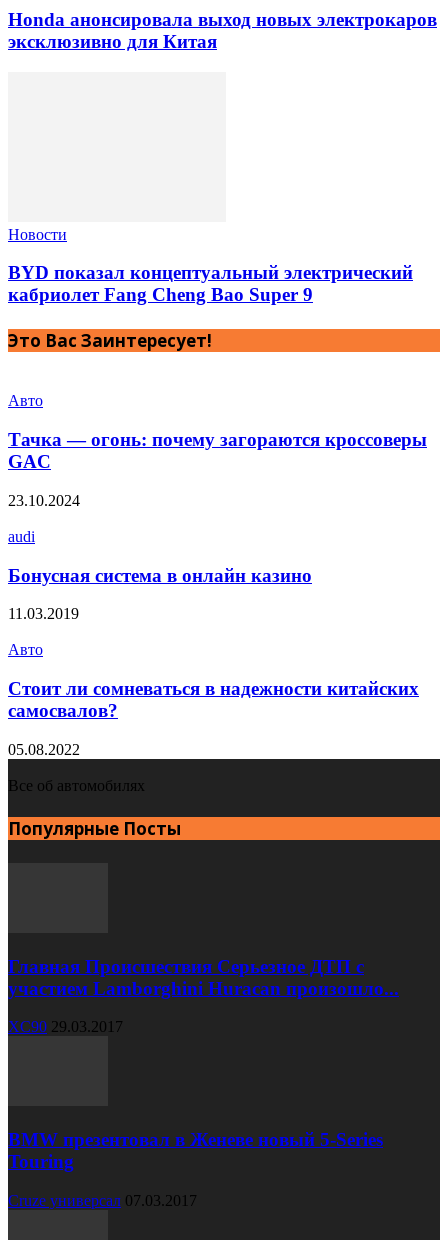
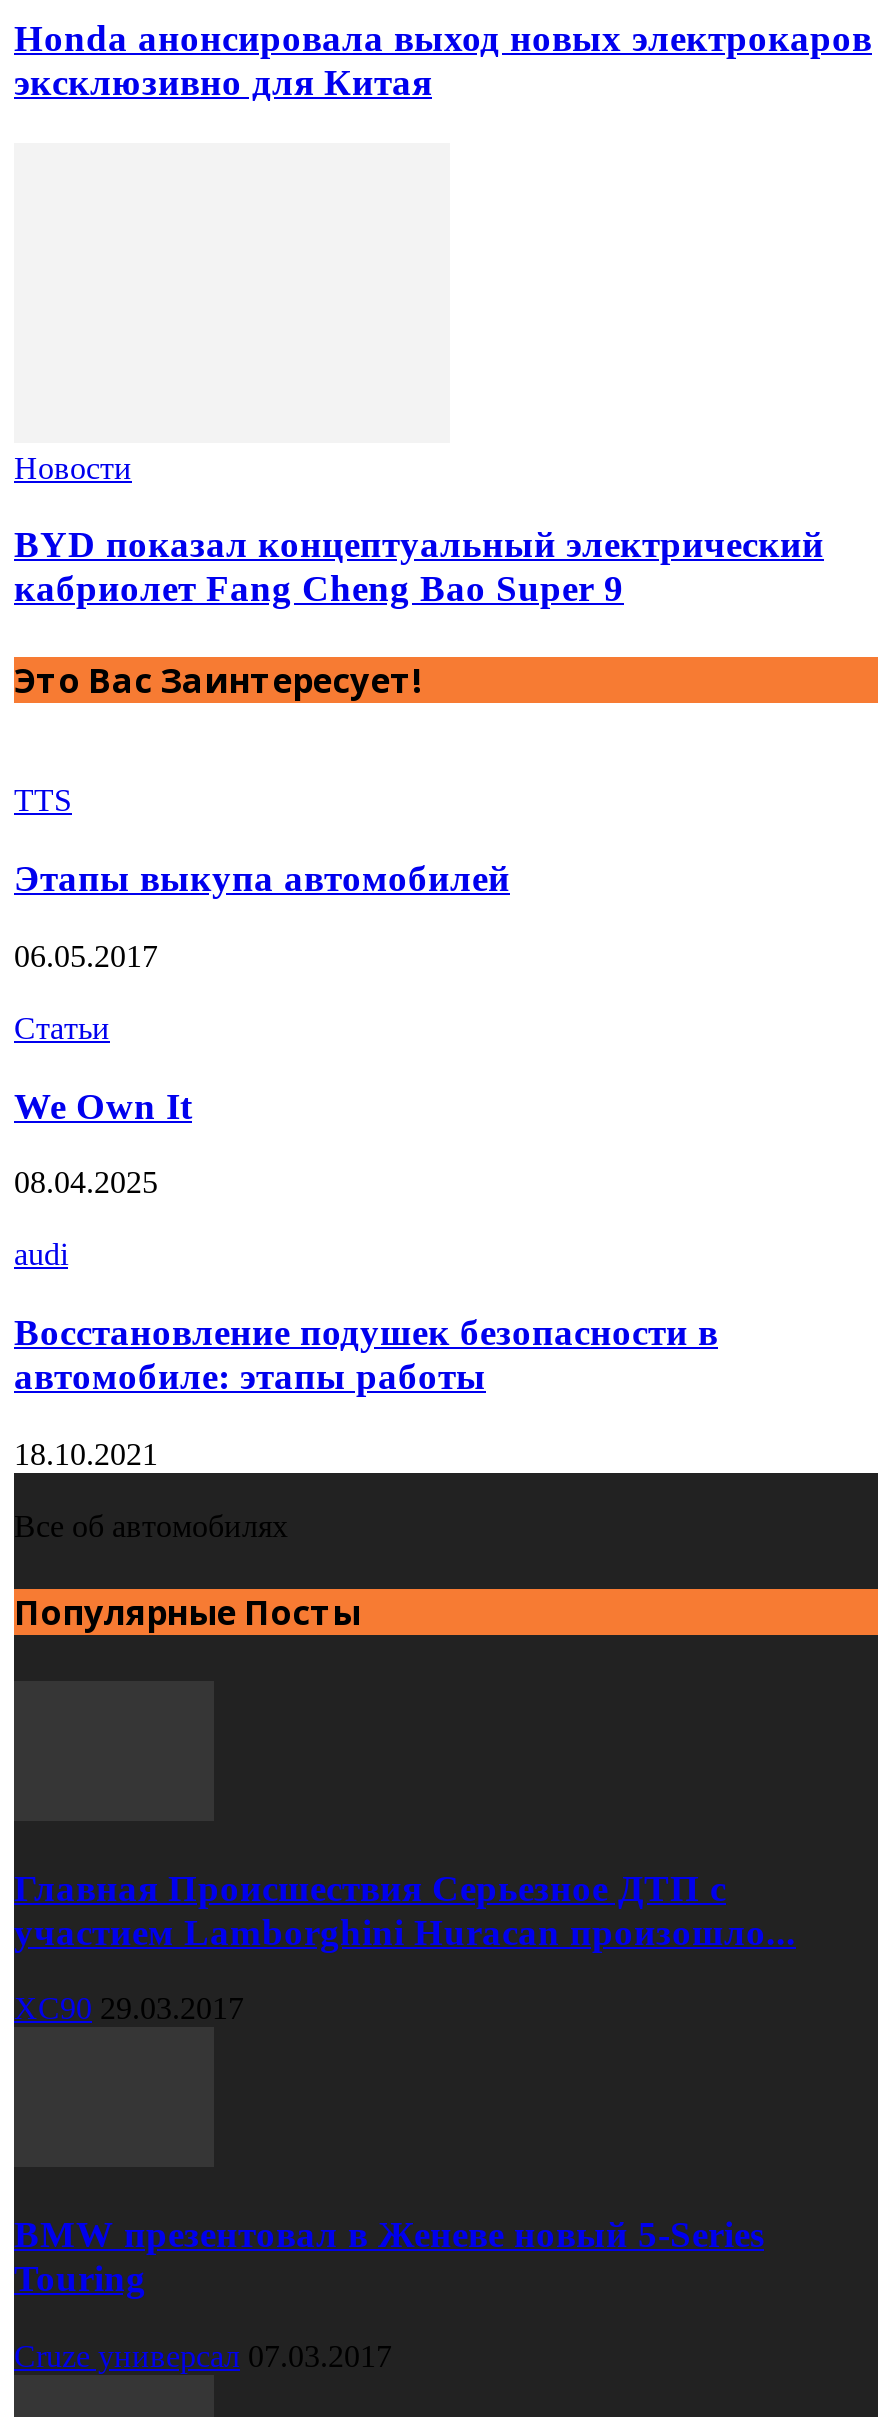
[8,392,427,509] Авто | Тачка — огонь: почему загораются кроссоверы | GAC | 23.10.2024 -> [14,784,510,1200] TTS | Этапы выкупа автомобилей | 06.05.2017 | Статьи | We Own It | 08.04.2025
moved [8,528,35,545] -> [14,1238,68,1272]: audi
[8,565,419,758] Бонусная система в онлайн казино | 11.03.2019 | Авто | Стоит ли сомневаться в надежности китайских | самосвалов? | 05.08.2022 -> [14,1311,718,1471] Восстановление подушек безопасности в | автомобиле: этапы работы | 18.10.2021

